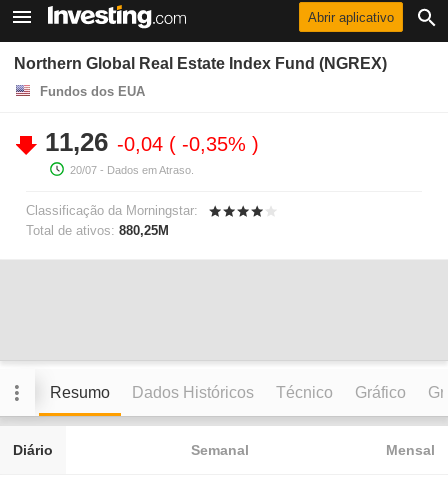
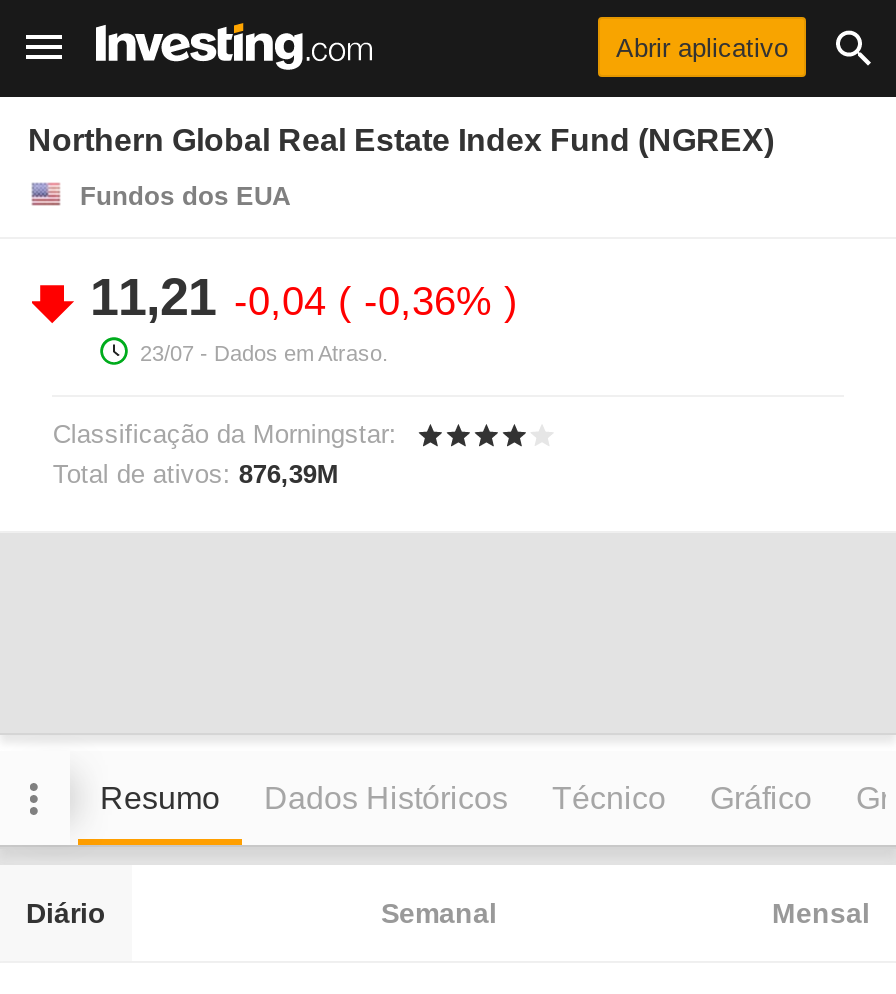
[45,127,252,157] 11,26 -0,04 -0,35% -> [90,267,504,327] 11,21 -0,04 -0,36%
[70,164,194,176] 20/07 - Dados em Atraso. -> [140,341,388,365] 23/07 - Dados em Atraso.
[26,223,169,238] Total de ativos: 880,25M -> [53,459,339,489] Total de ativos: 876,39M

